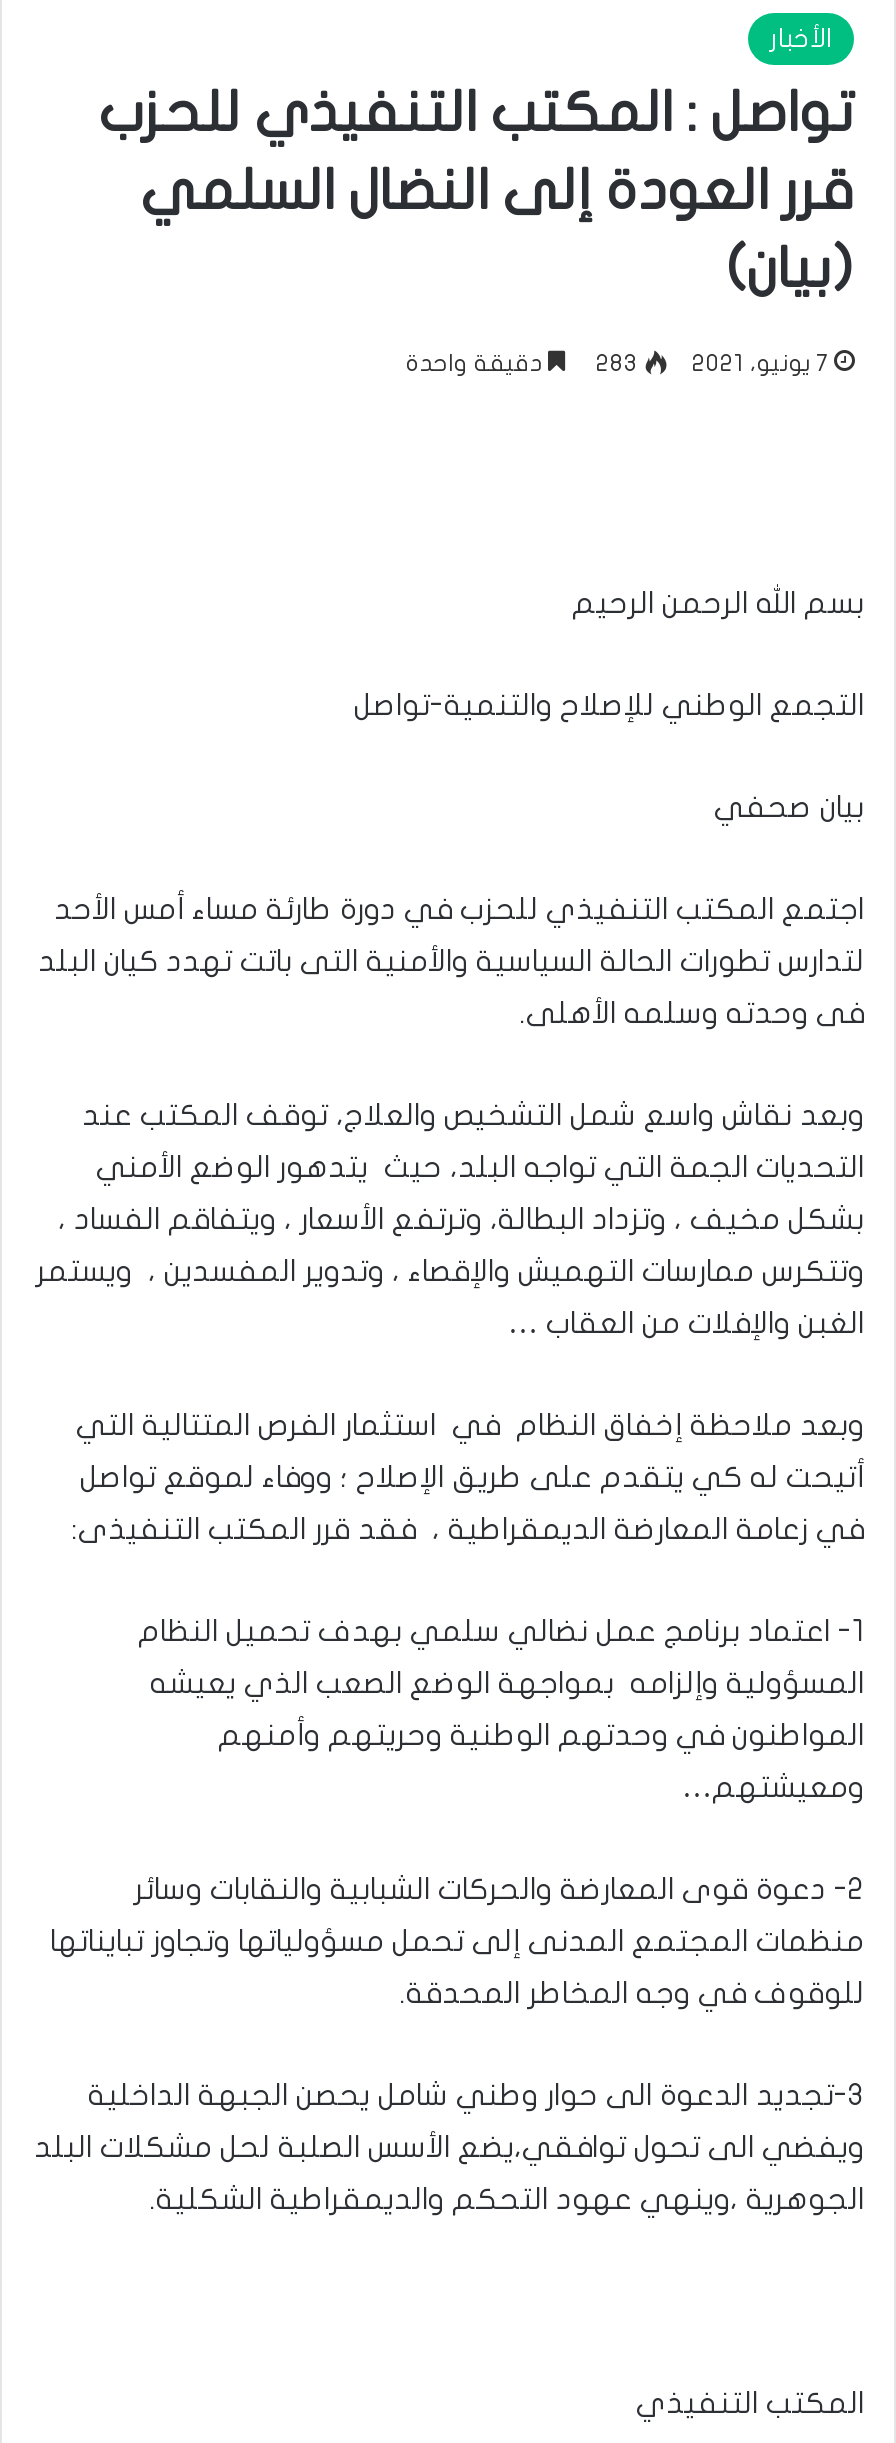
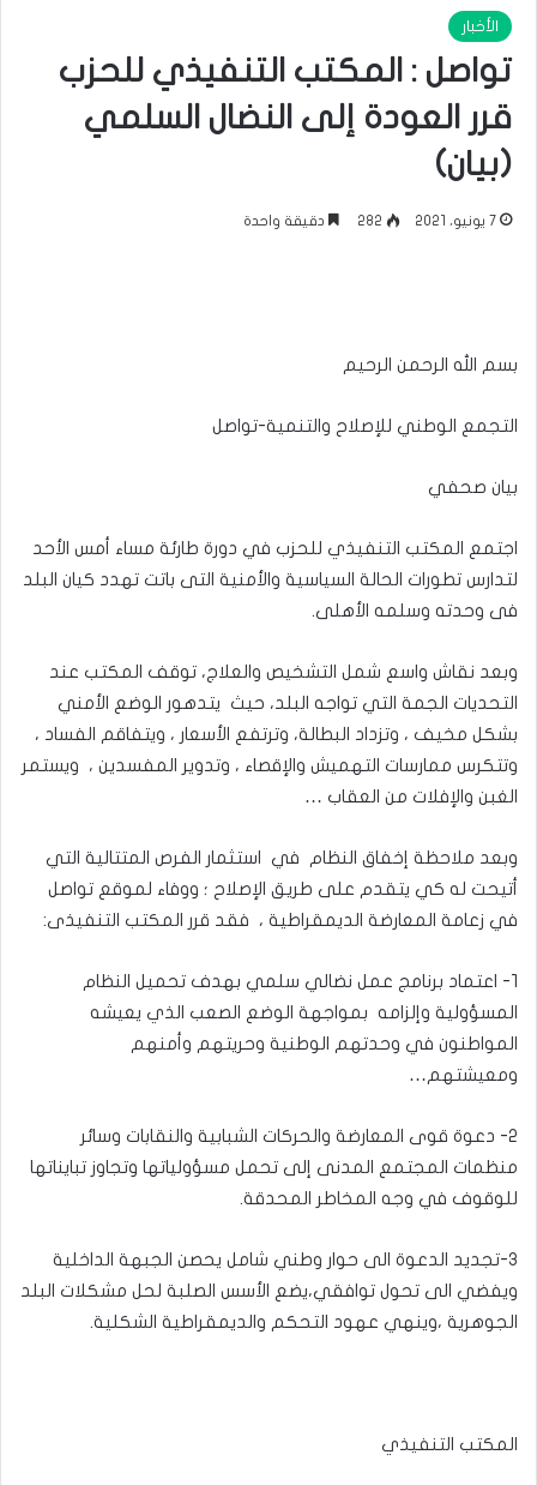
[406,350,638,374] 283 دقيقة واحدة -> [243,213,382,228] 282 دقيقة واحدة

